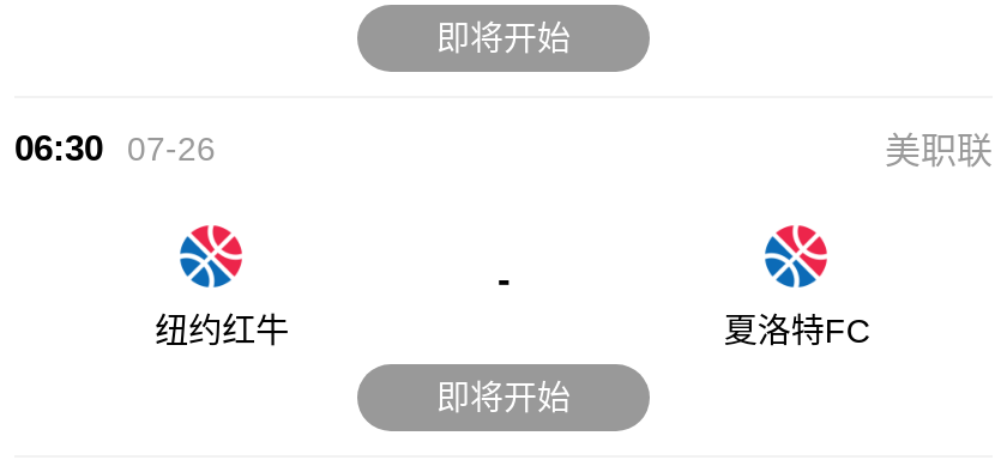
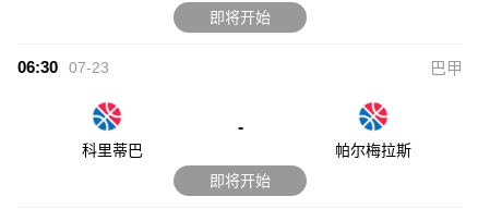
[127,130,993,171] 07-26 | 美职联 -> [69,59,463,78] 07-23 | 巴甲
[155,312,289,350] 纽约红牛 -> [81,142,143,159] 科里蒂巴
[724,312,870,350] 夏洛特FC -> [335,142,412,159] 帕尔梅拉斯

